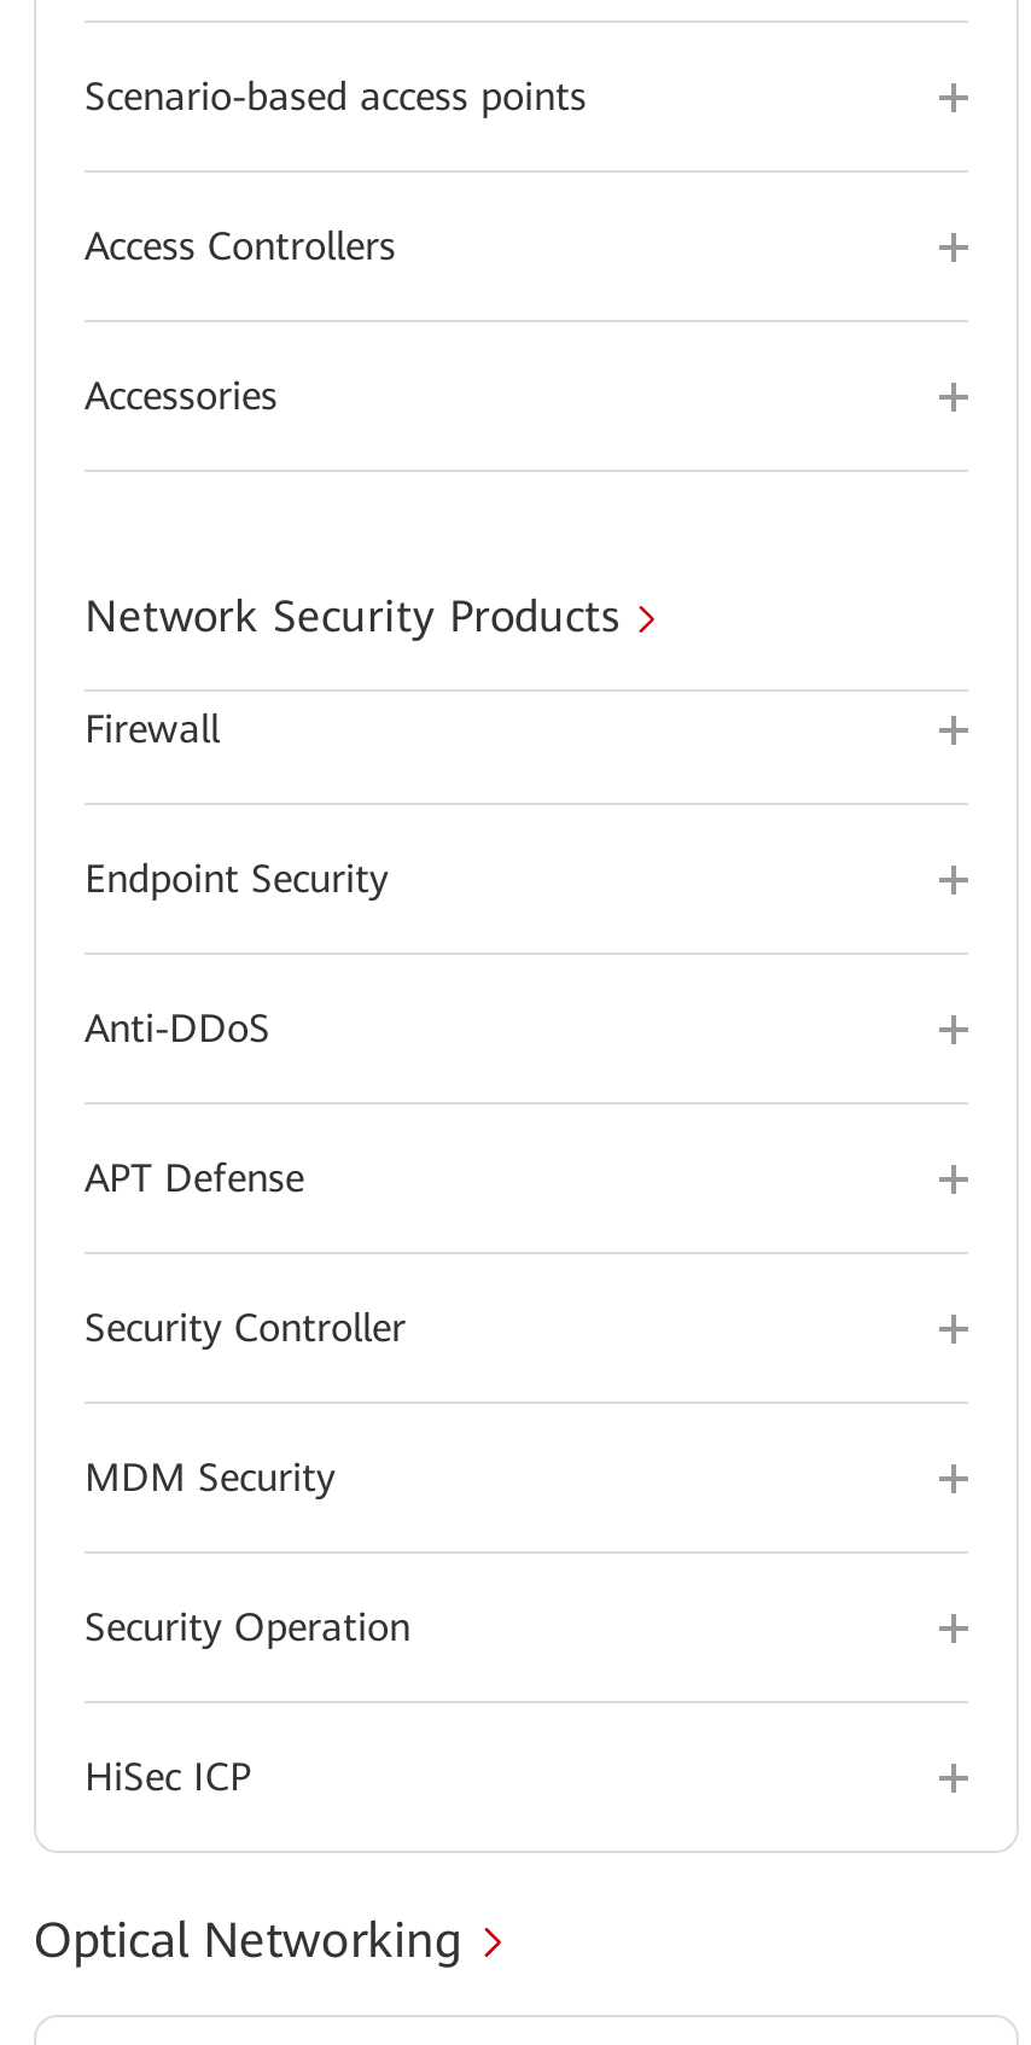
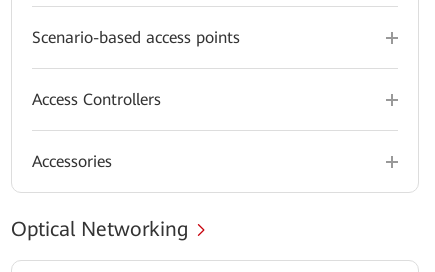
[85,590,621,1800] Network Security Products | Firewall | Endpoint Security | Anti-DDoS | APT Defense | Security Controller | MDM Security | Security Operation | HiSec ICP -> none

